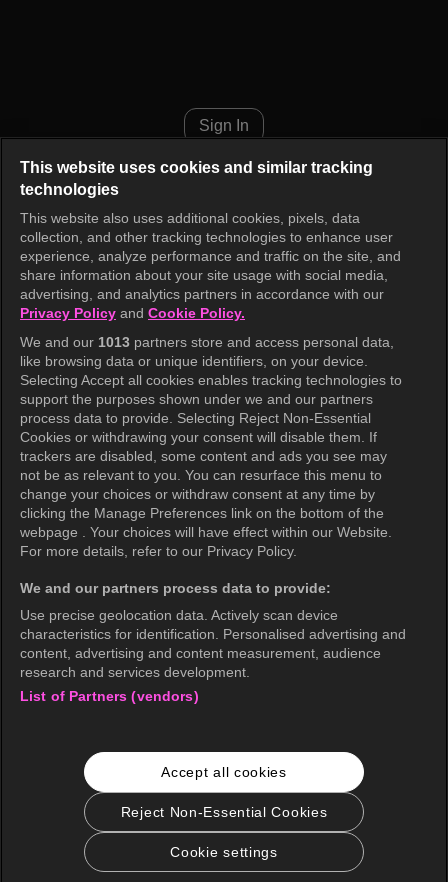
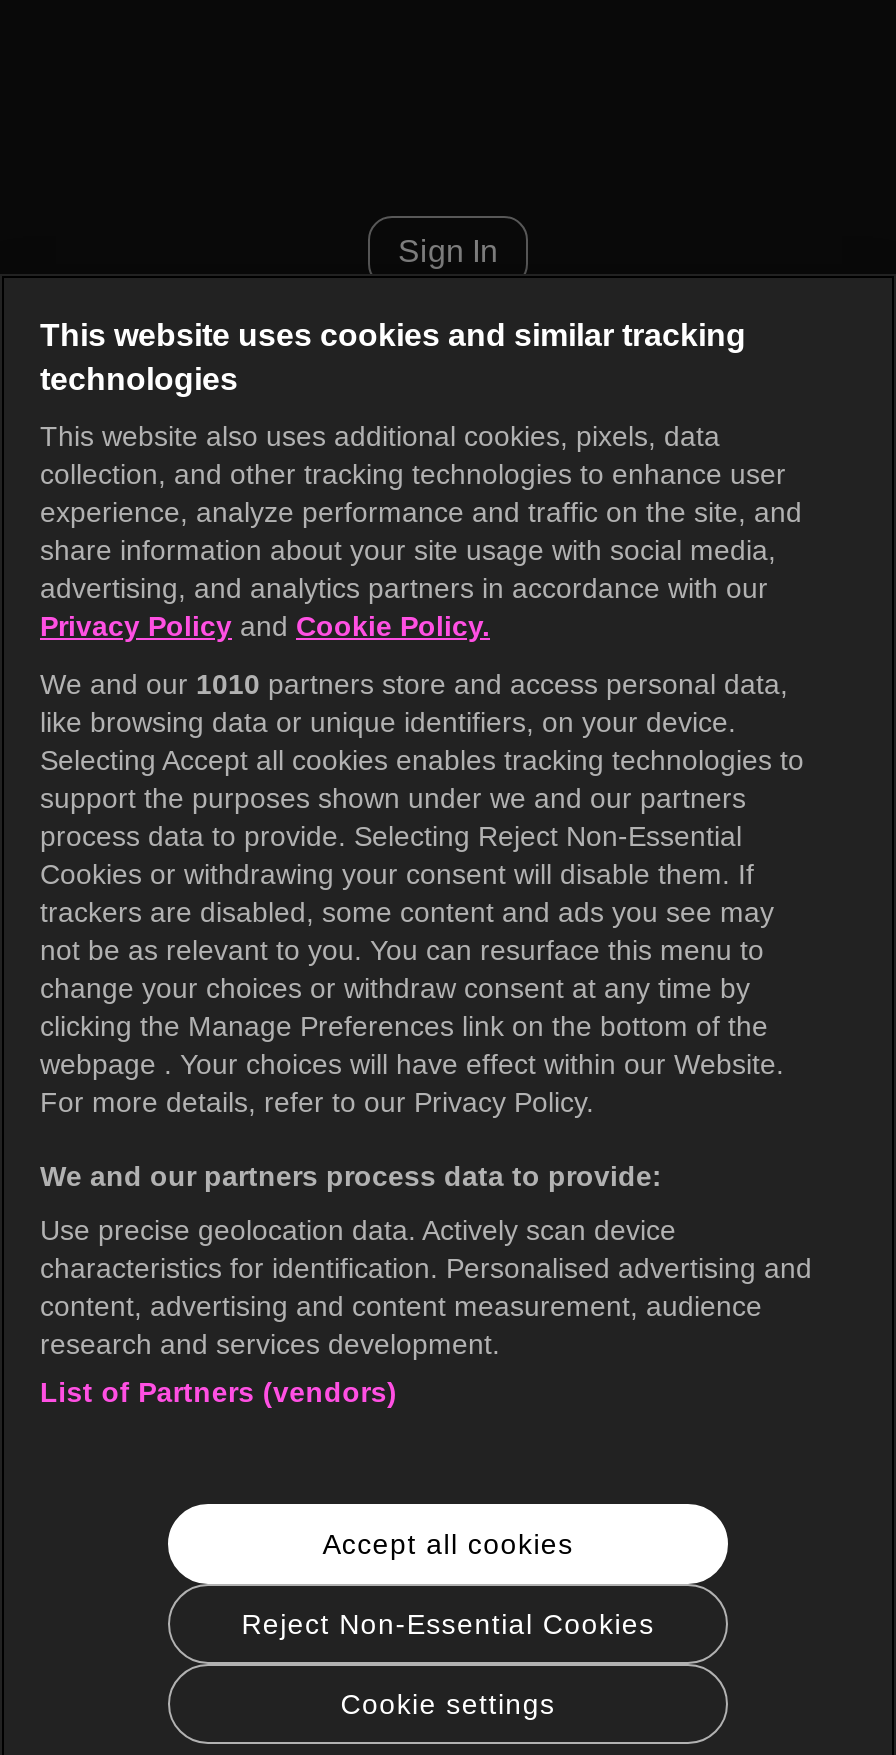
[20,334,394,350] We and our 1013 partners store and access personal data, -> [40,668,788,700] We and our 1010 partners store and access personal data,

